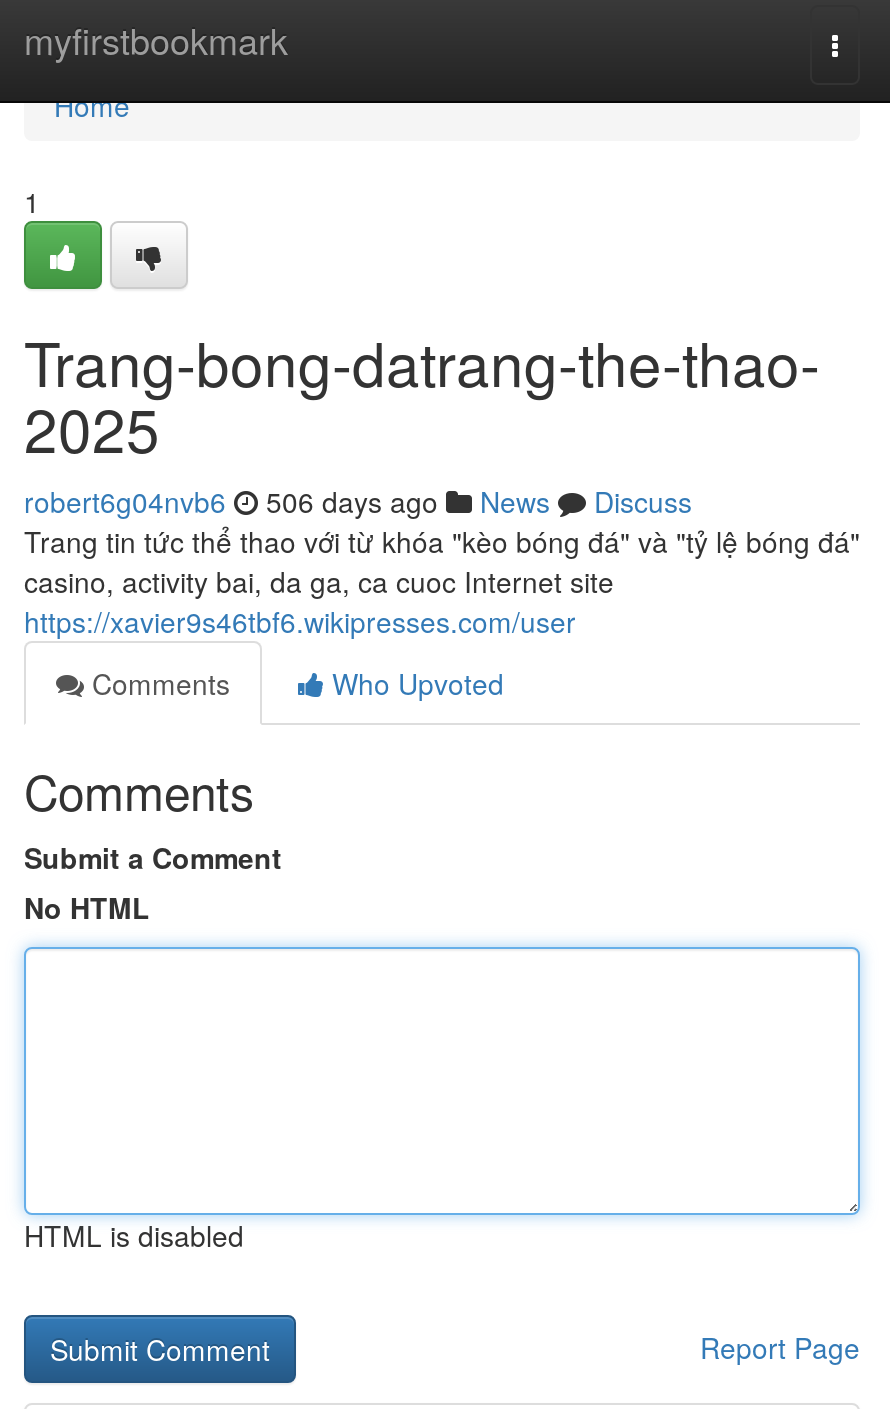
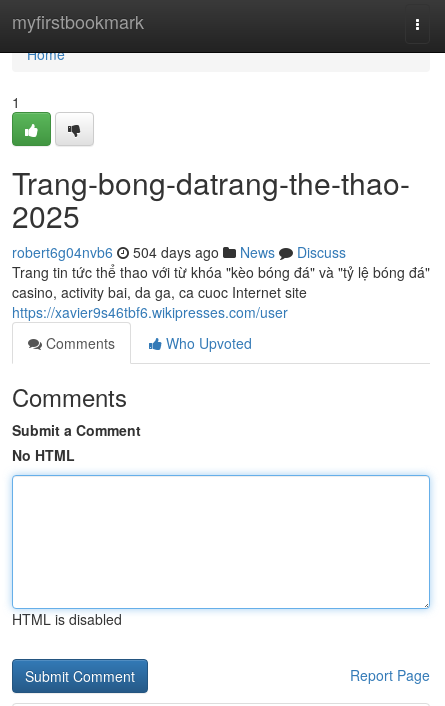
[24,481,692,521] robert6g04nvb6 506 days ago News Discuss -> [12,242,346,262] robert6g04nvb6 504 days ago News Discuss

